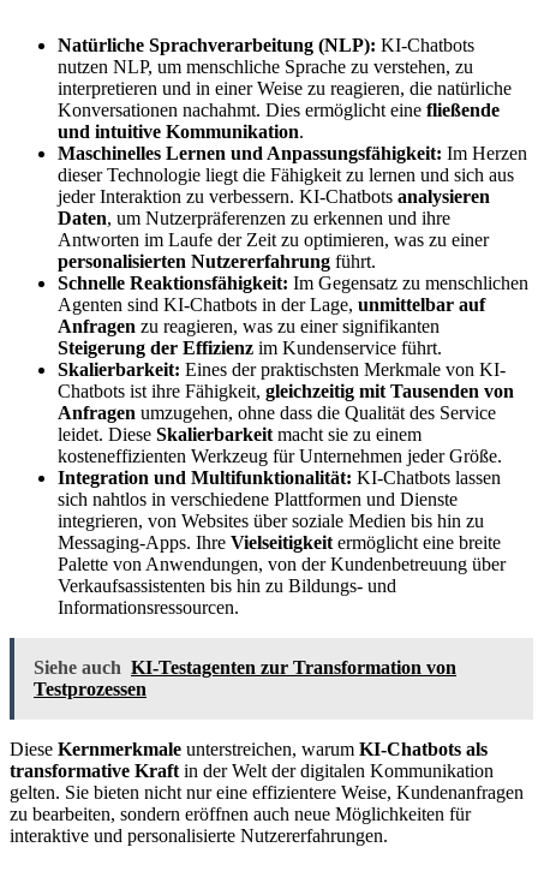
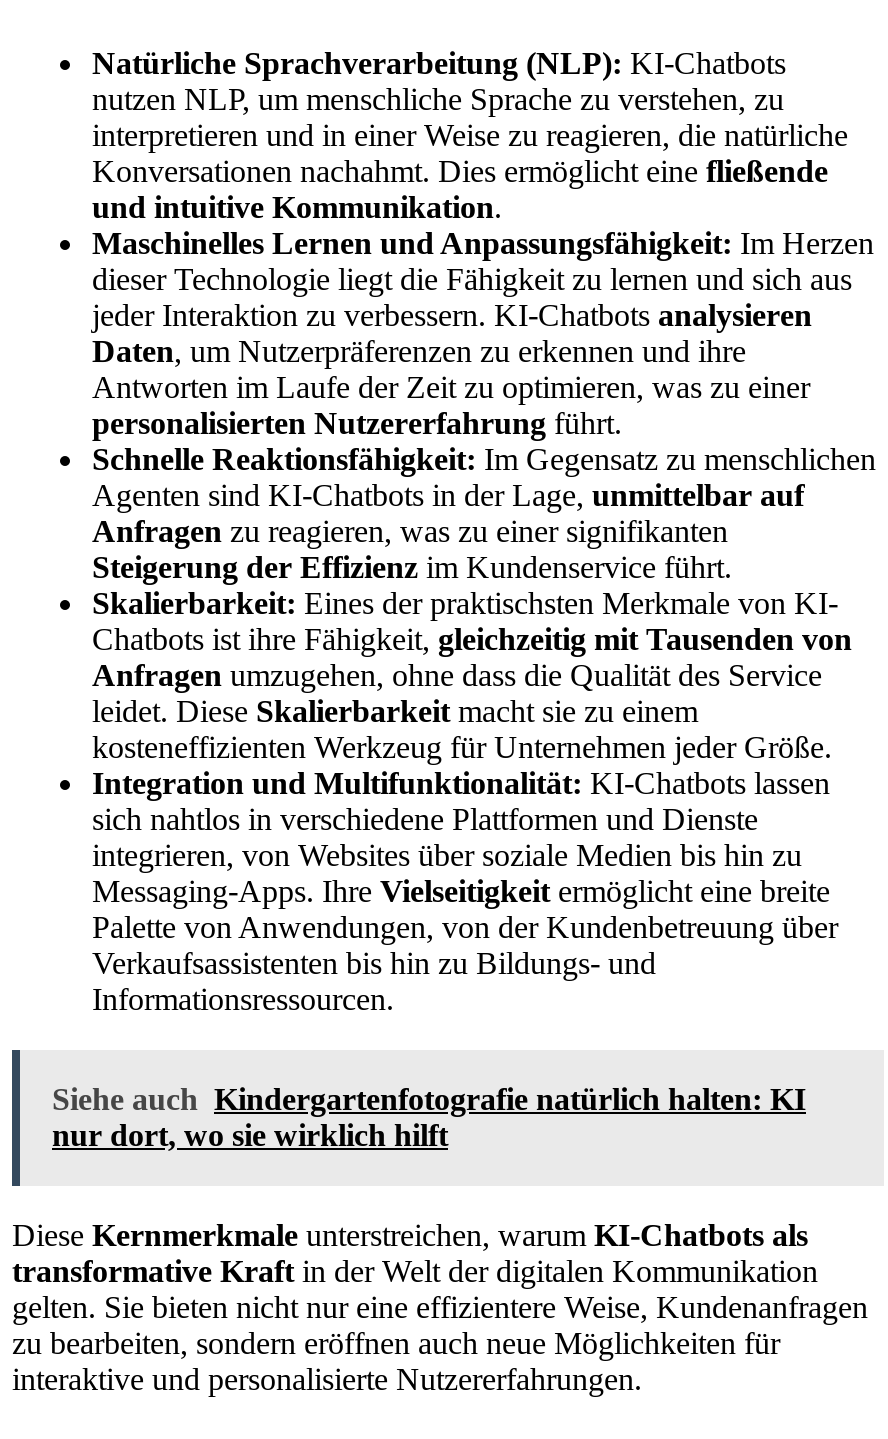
[34,657,456,699] Siehe auch KI-Testagenten zur Transformation von | Testprozessen -> [52,1081,806,1151] Siehe auch Kindergartenfotografie natürlich halten: KI | nur dort, wo sie wirklich hilft

